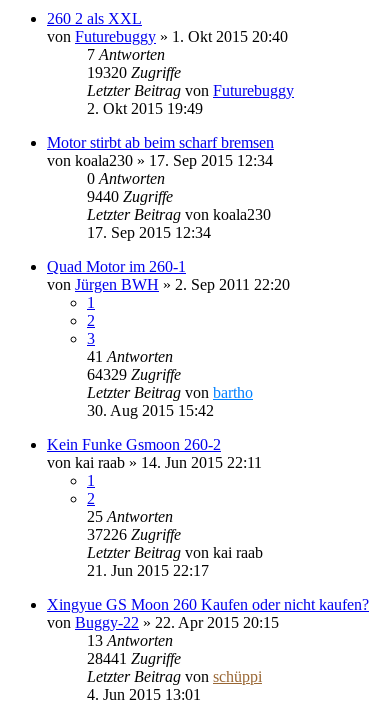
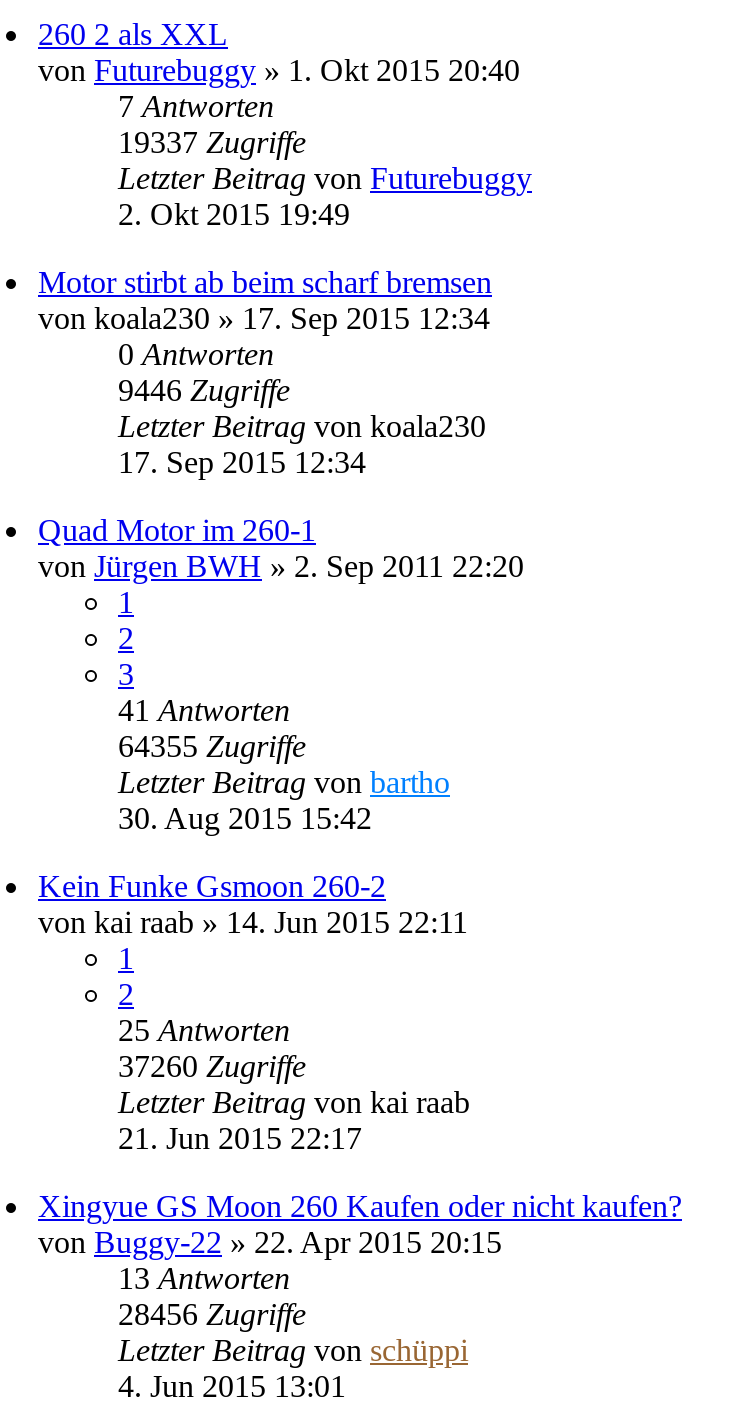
[87,64,181,81] 19320 Zugriffe -> [118,124,306,158] 19337 Zugriffe
[87,188,173,205] 9440 Zugriffe -> [118,372,290,406] 9446 Zugriffe
[87,366,181,383] 64329 Zugriffe -> [118,728,306,762] 64355 Zugriffe
[87,526,181,543] 37226 Zugriffe -> [118,1048,306,1082] 37260 Zugriffe
[87,650,181,667] 28441 Zugriffe -> [118,1296,306,1330] 28456 Zugriffe

